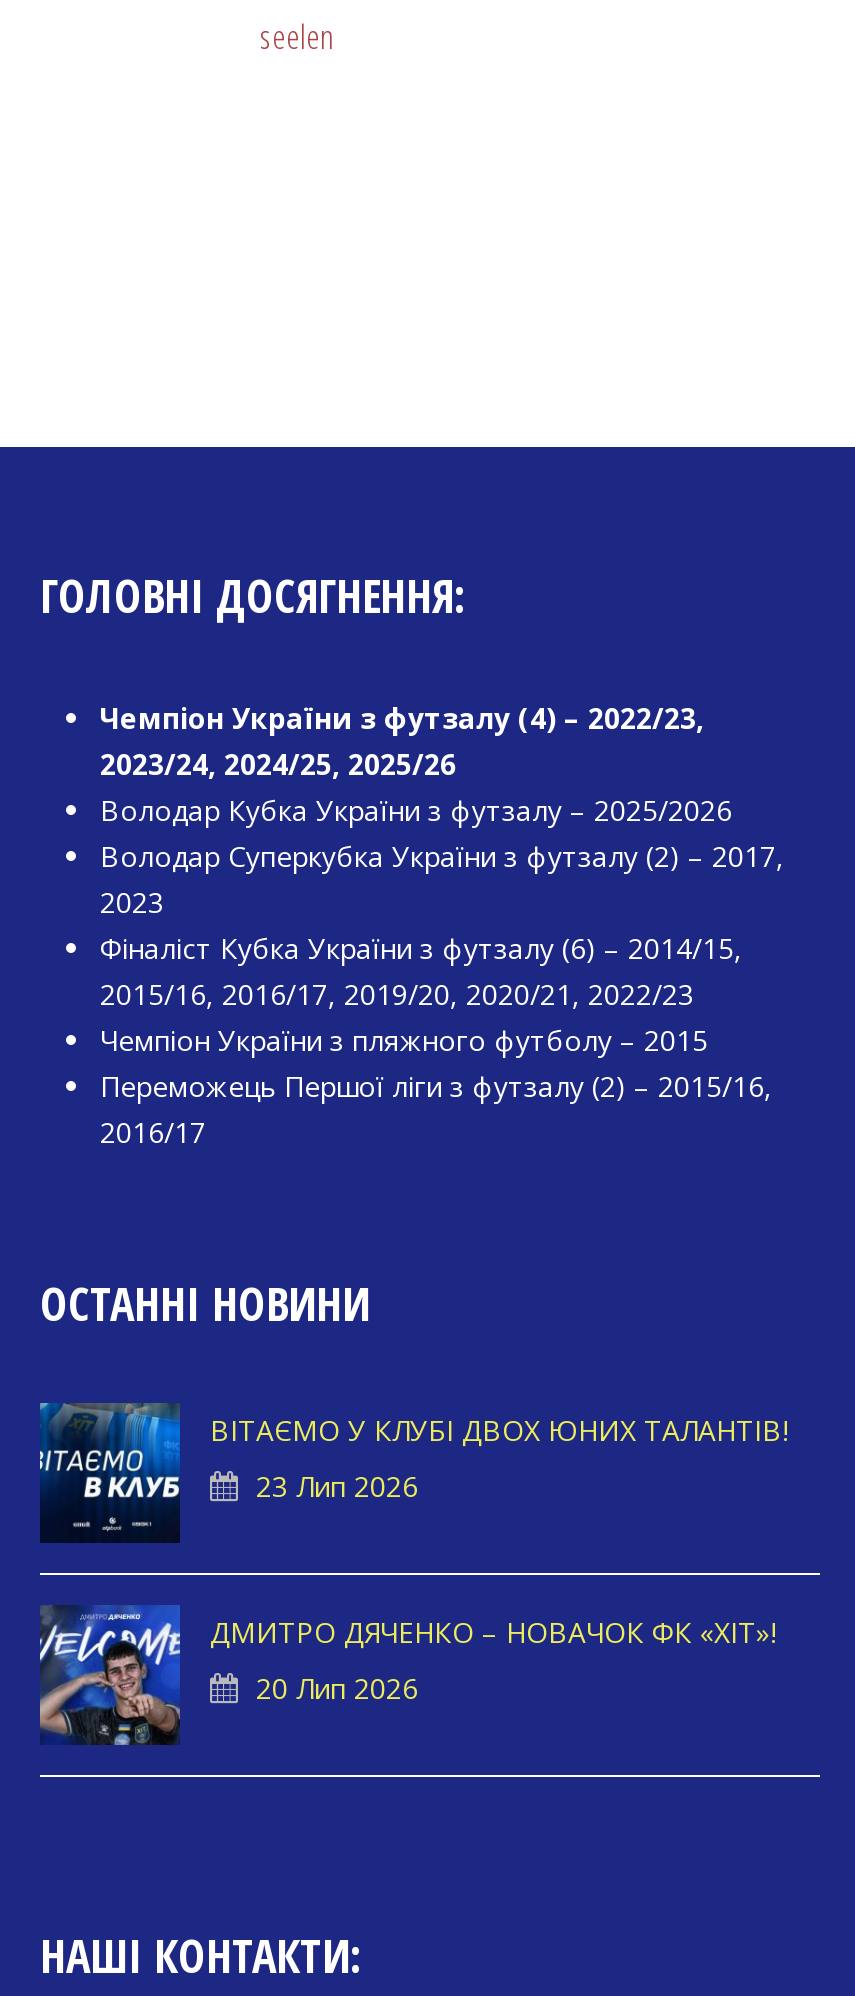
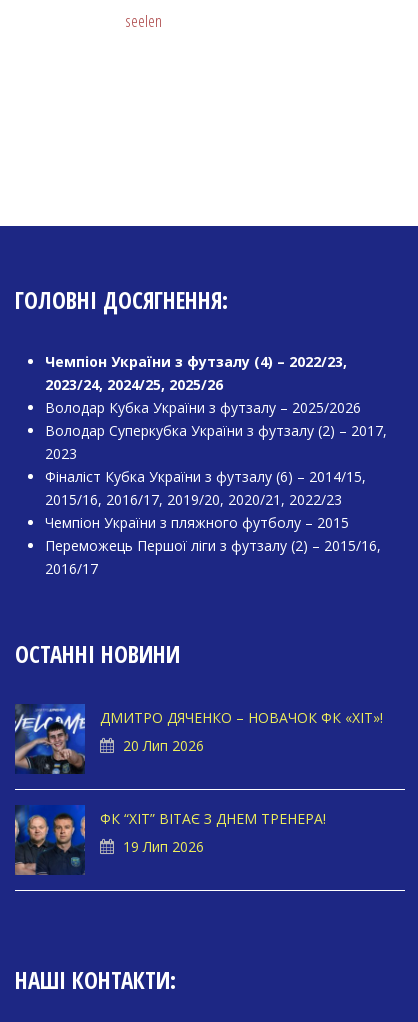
[38,1403,788,1545] [image] | ВІТАЄМО У КЛУБІ ДВОХ ЮНИХ ТАЛАНТІВ! | 23 Лип 2026 -> none
moved [36,1603,776,1749] -> [13,703,383,776]: [image] | ДМИТРО ДЯЧЕНКО – НОВАЧОК ФК «ХІТ»! | 20 Лип 2026
none -> [14,805,326,876] [image] | ФК “ХІТ” ВІТАЄ З ДНЕМ ТРЕНЕРА! | 19 Лип 2026

